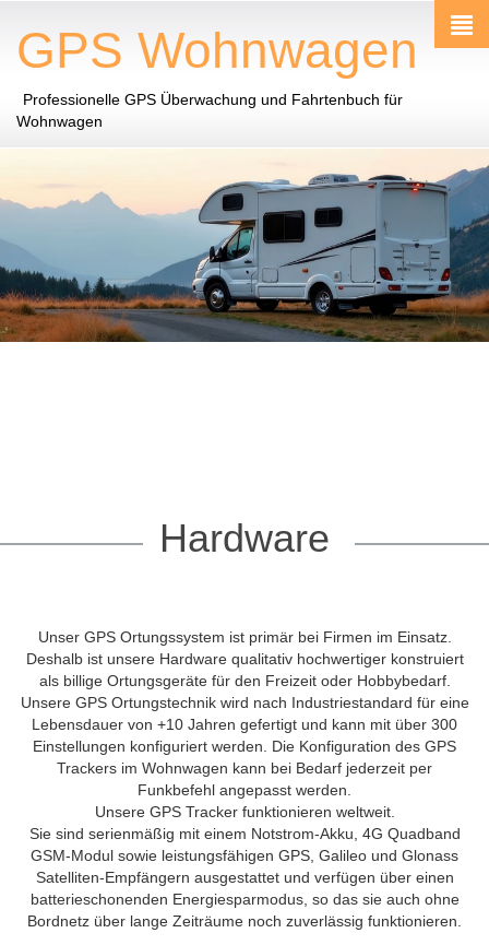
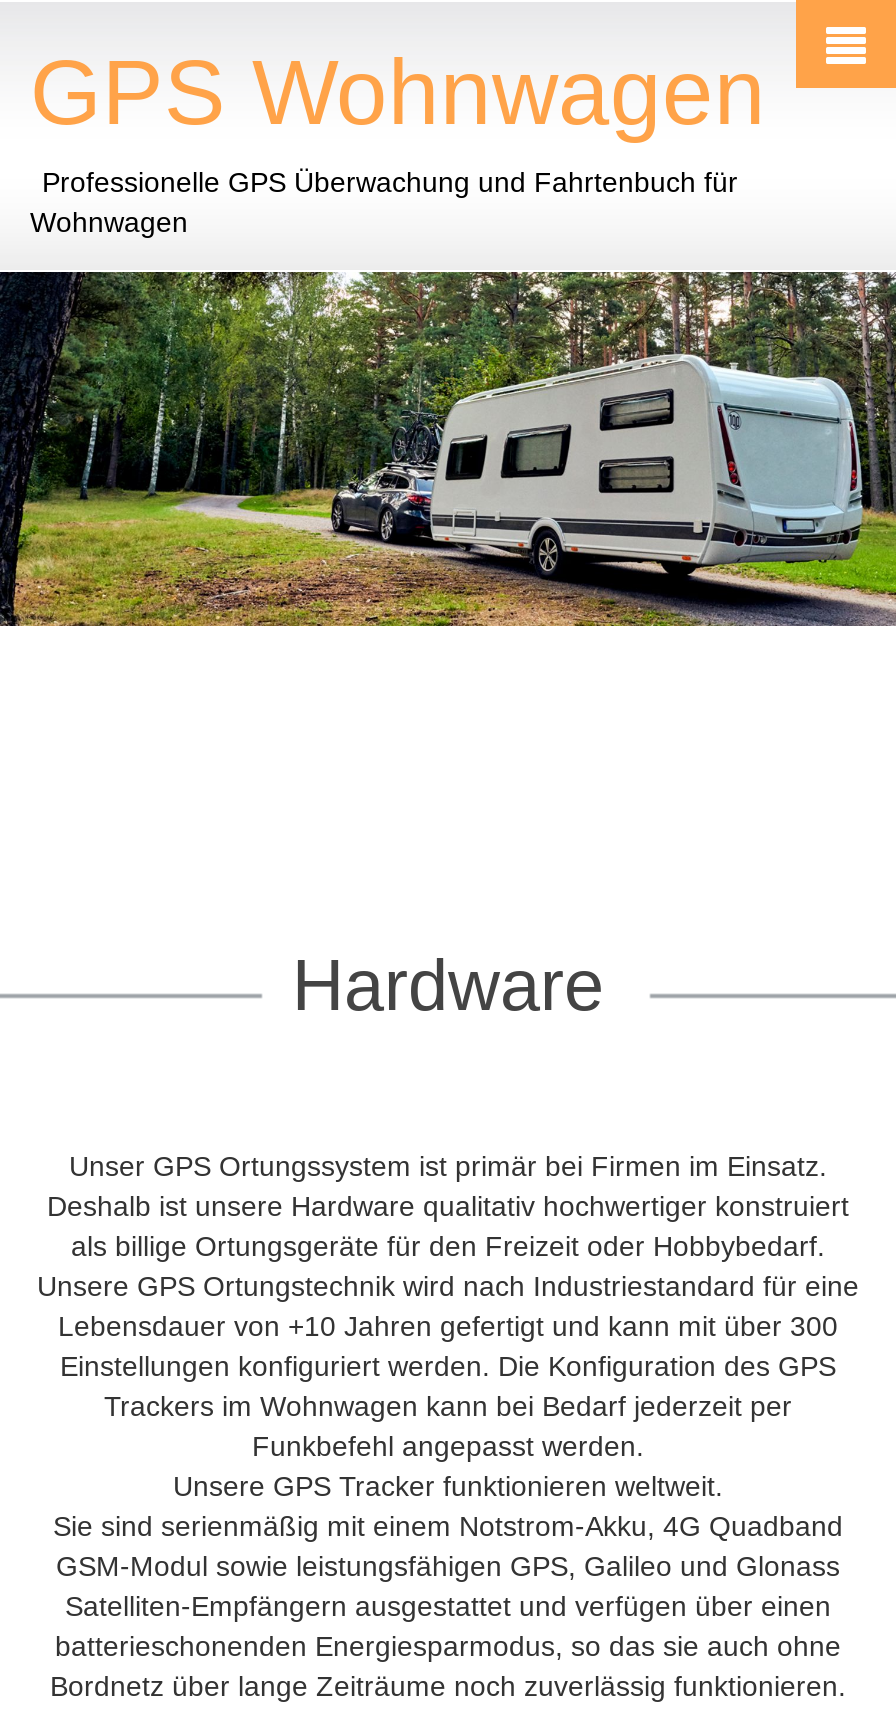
[3,149,486,343] [image] -> [6,270,890,628] [image]

